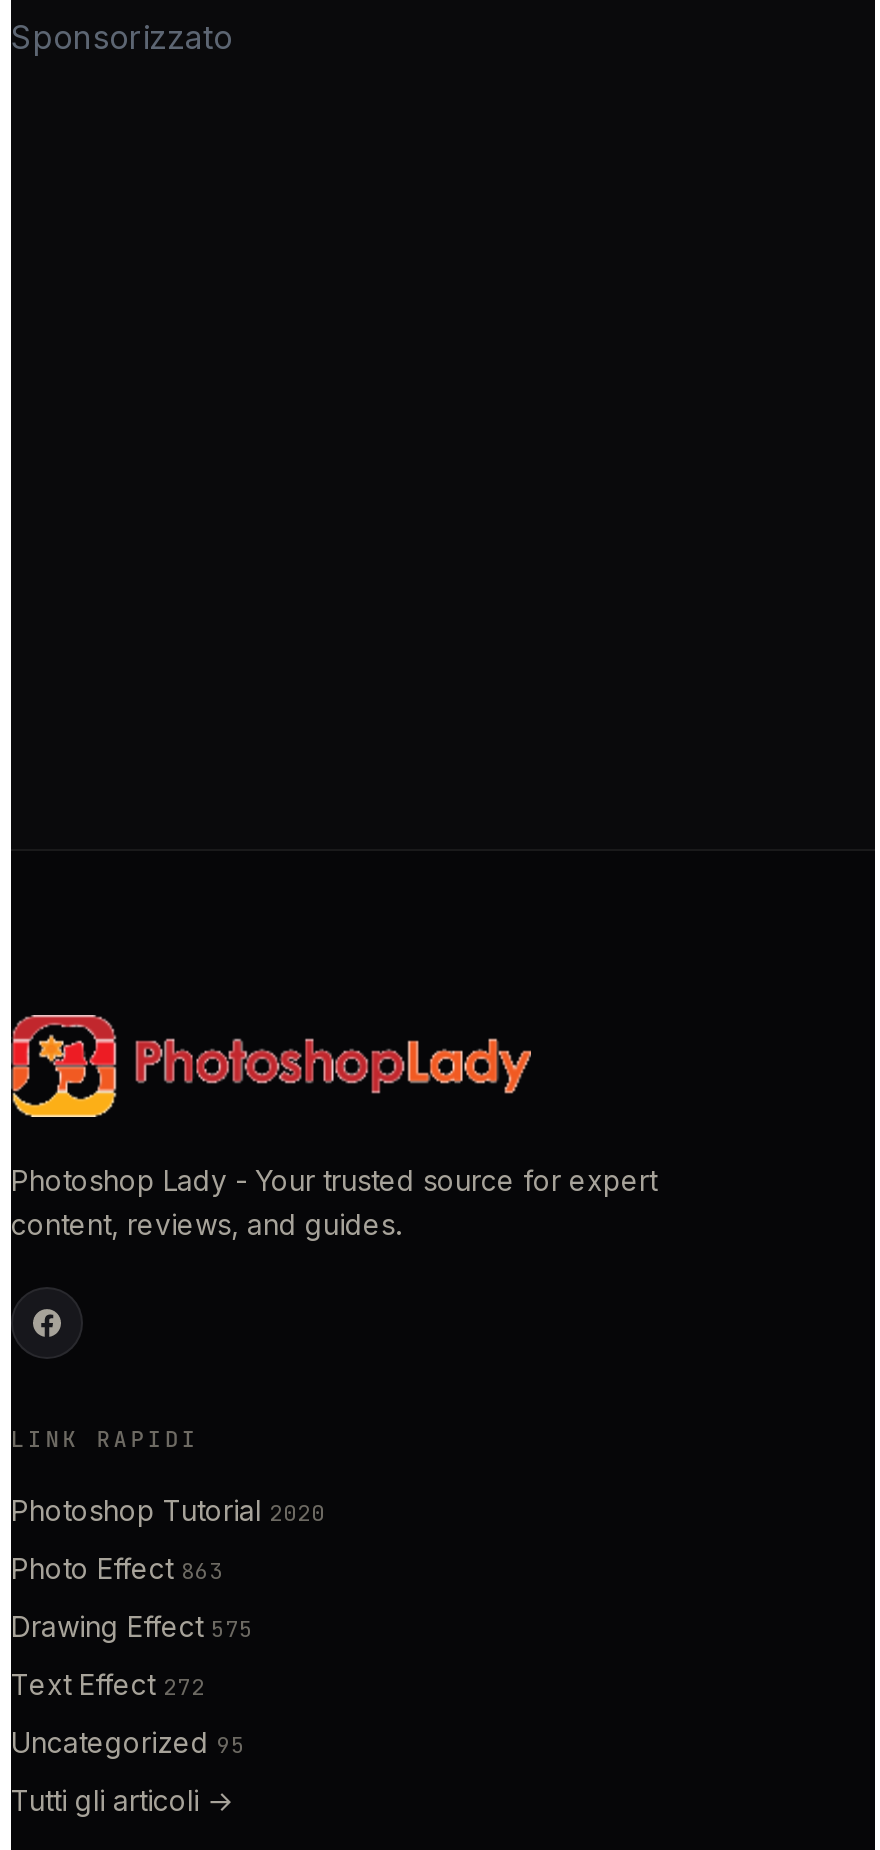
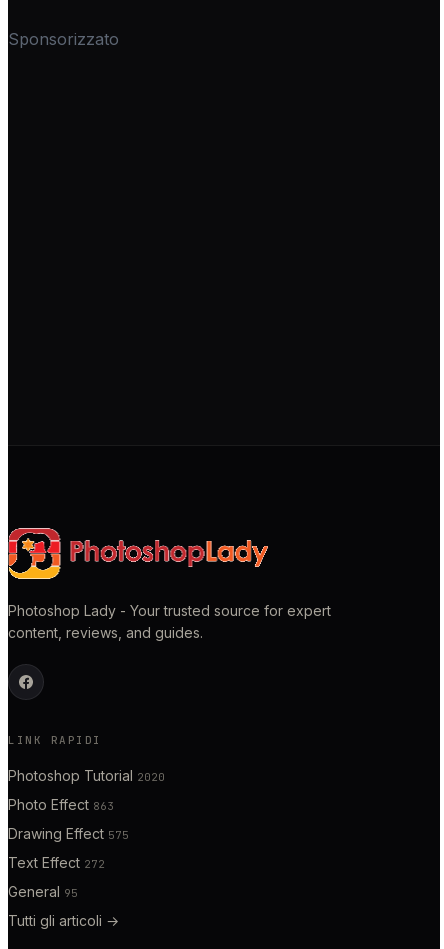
[11,1725,245,1759] Uncategorized 95 -> [8,883,78,900] General 95

